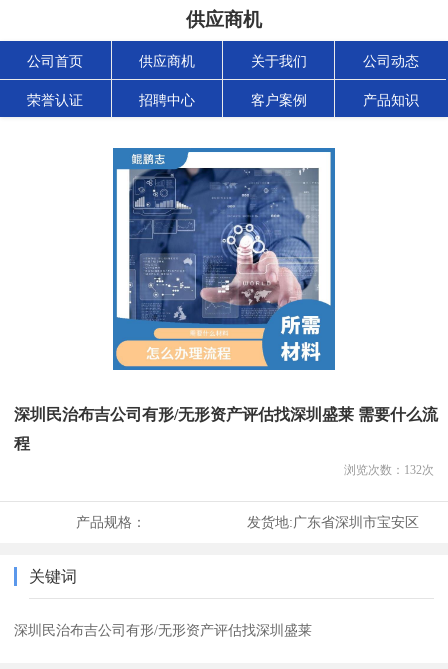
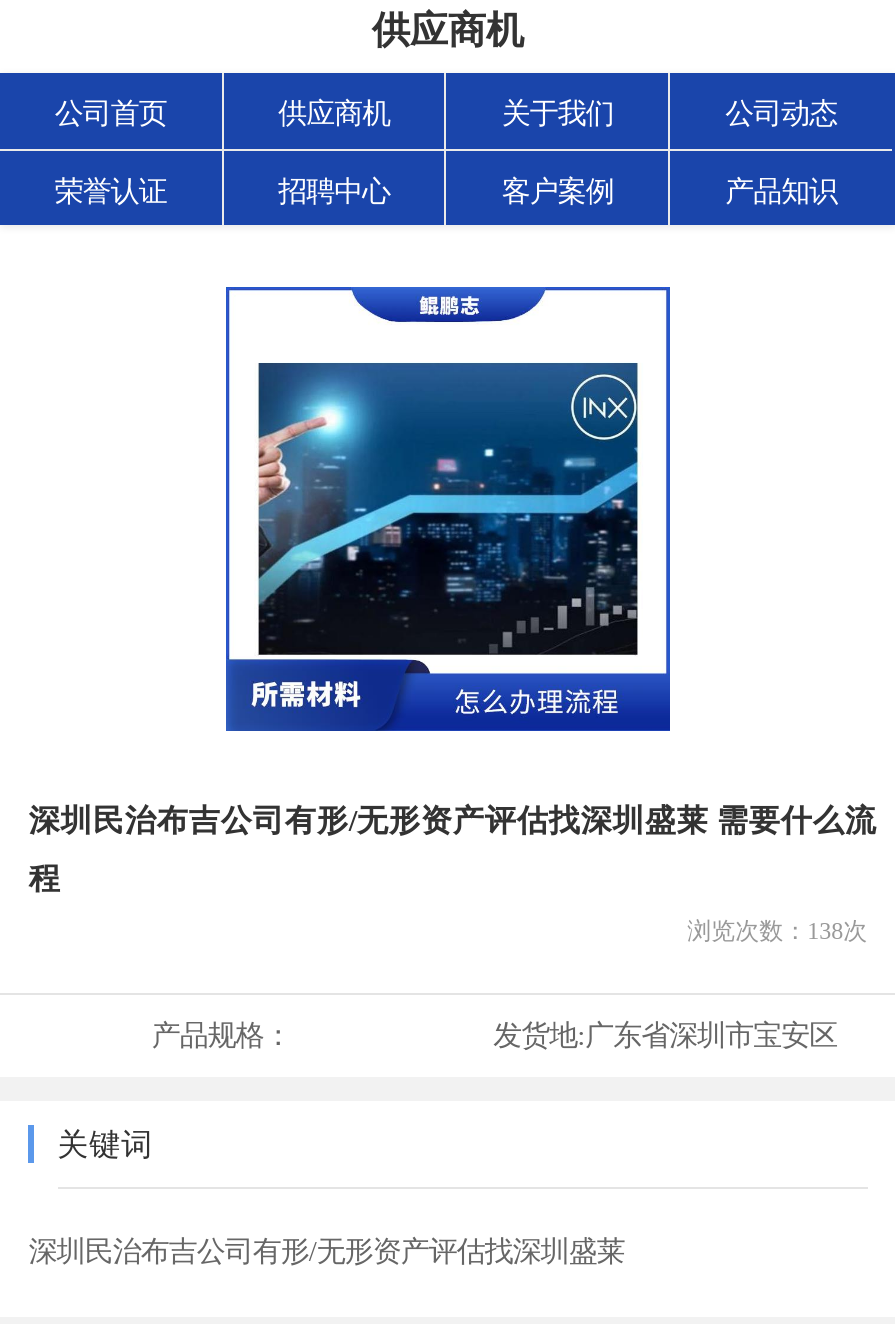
[114,148,335,370] [image] -> [228,289,670,731] [image]
[344,463,434,477] 浏览次数：132次 -> [687,917,867,945] 浏览次数：138次

